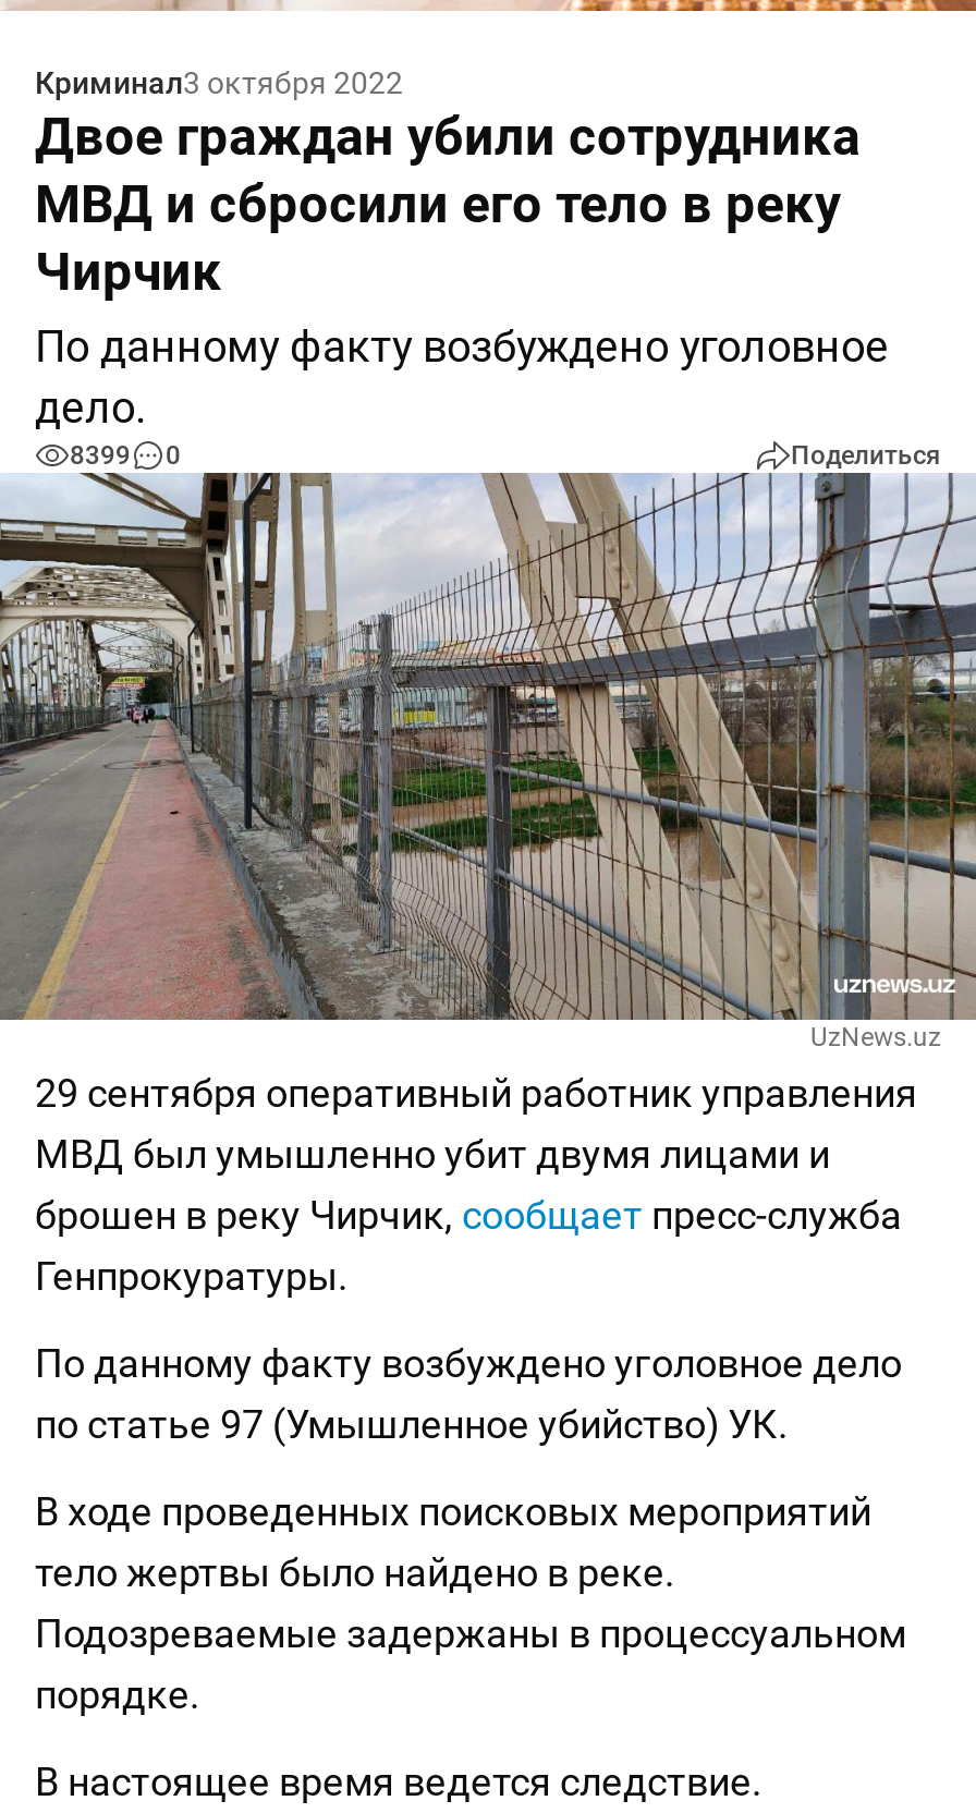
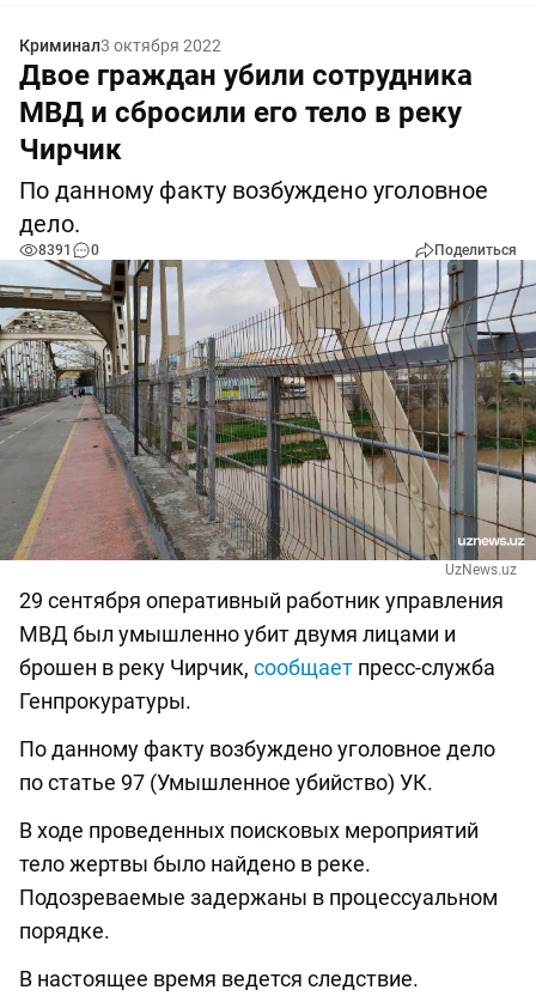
[70,440,181,471] 8399 0 -> [38,242,99,259] 8391 0

